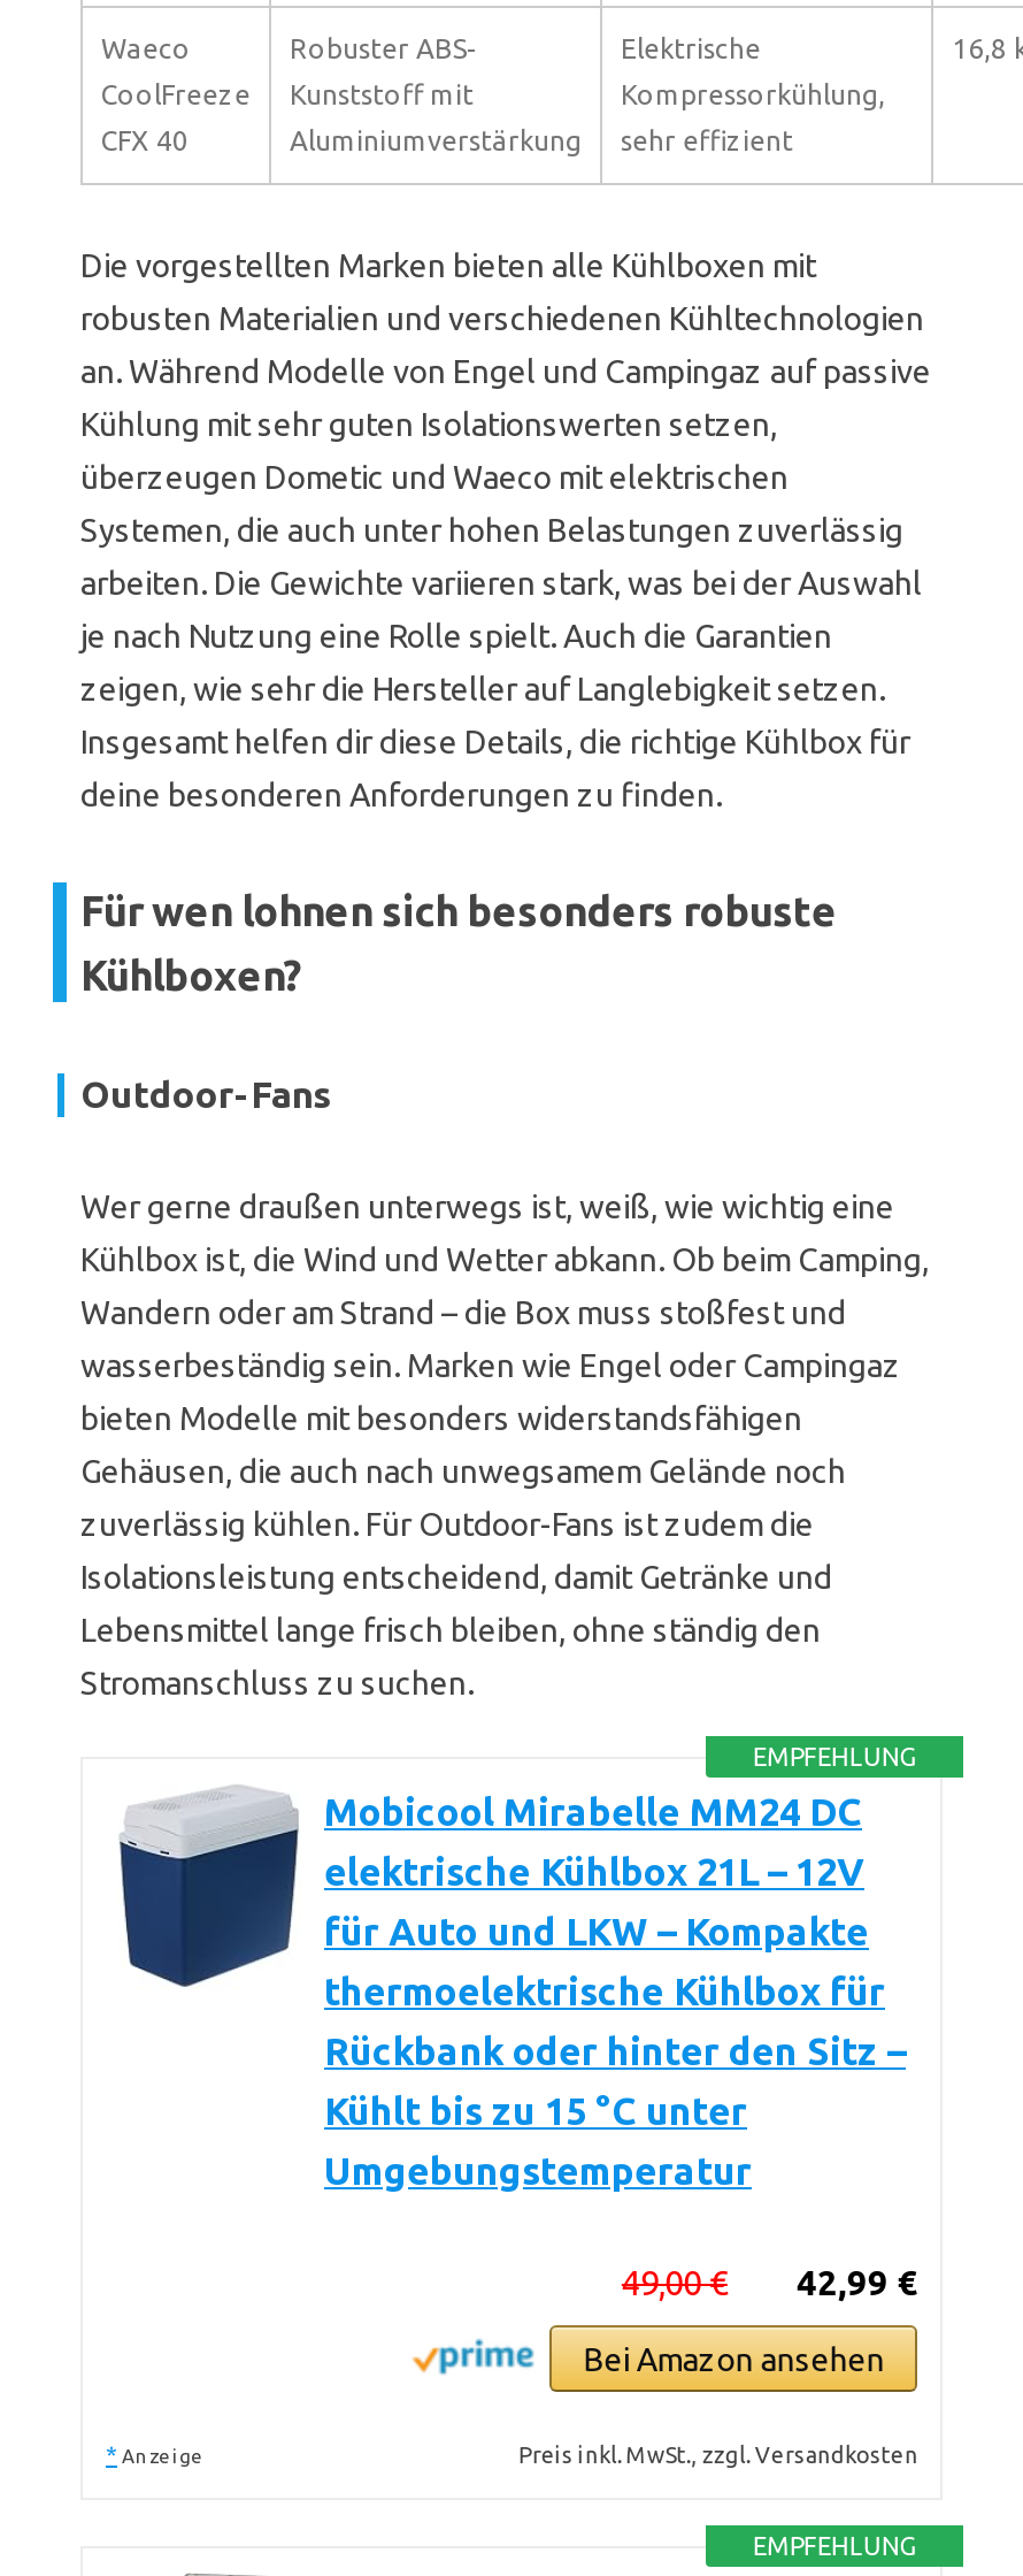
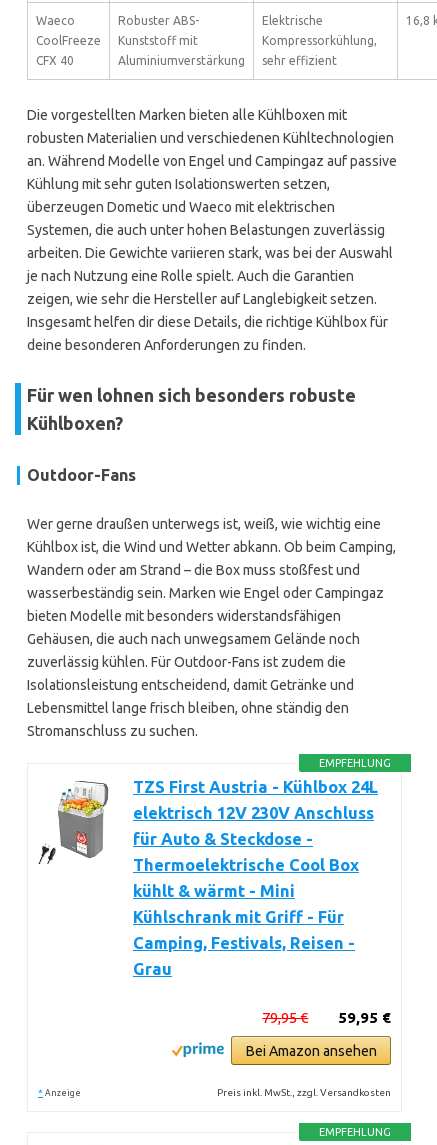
[117,1784,906,2192] [image] | Mobicool Mirabelle MM24 DC | elektrische Kühlbox 21L – 12V | für Auto und LKW – Kompakte | thermoelektrische Kühlbox für | Rückbank oder hinter den Sitz – | Kühlt bis zu 15 °C unter | Umgebungstemperatur -> [38,778,378,978] [image] | TZS First Austria - Kühlbox 24L | elektrisch 12V 230V Anschluss | für Auto & Steckdose - | Thermoelektrische Cool Box | kühlt & wärmt - Mini | Kühlschrank mit Griff - Für | Camping, Festivals, Reisen - | Grau
[622,2263,918,2302] 42,99 € | 49,00 € -> [262,1009,391,1026] 59,95 € | 79,95 €

